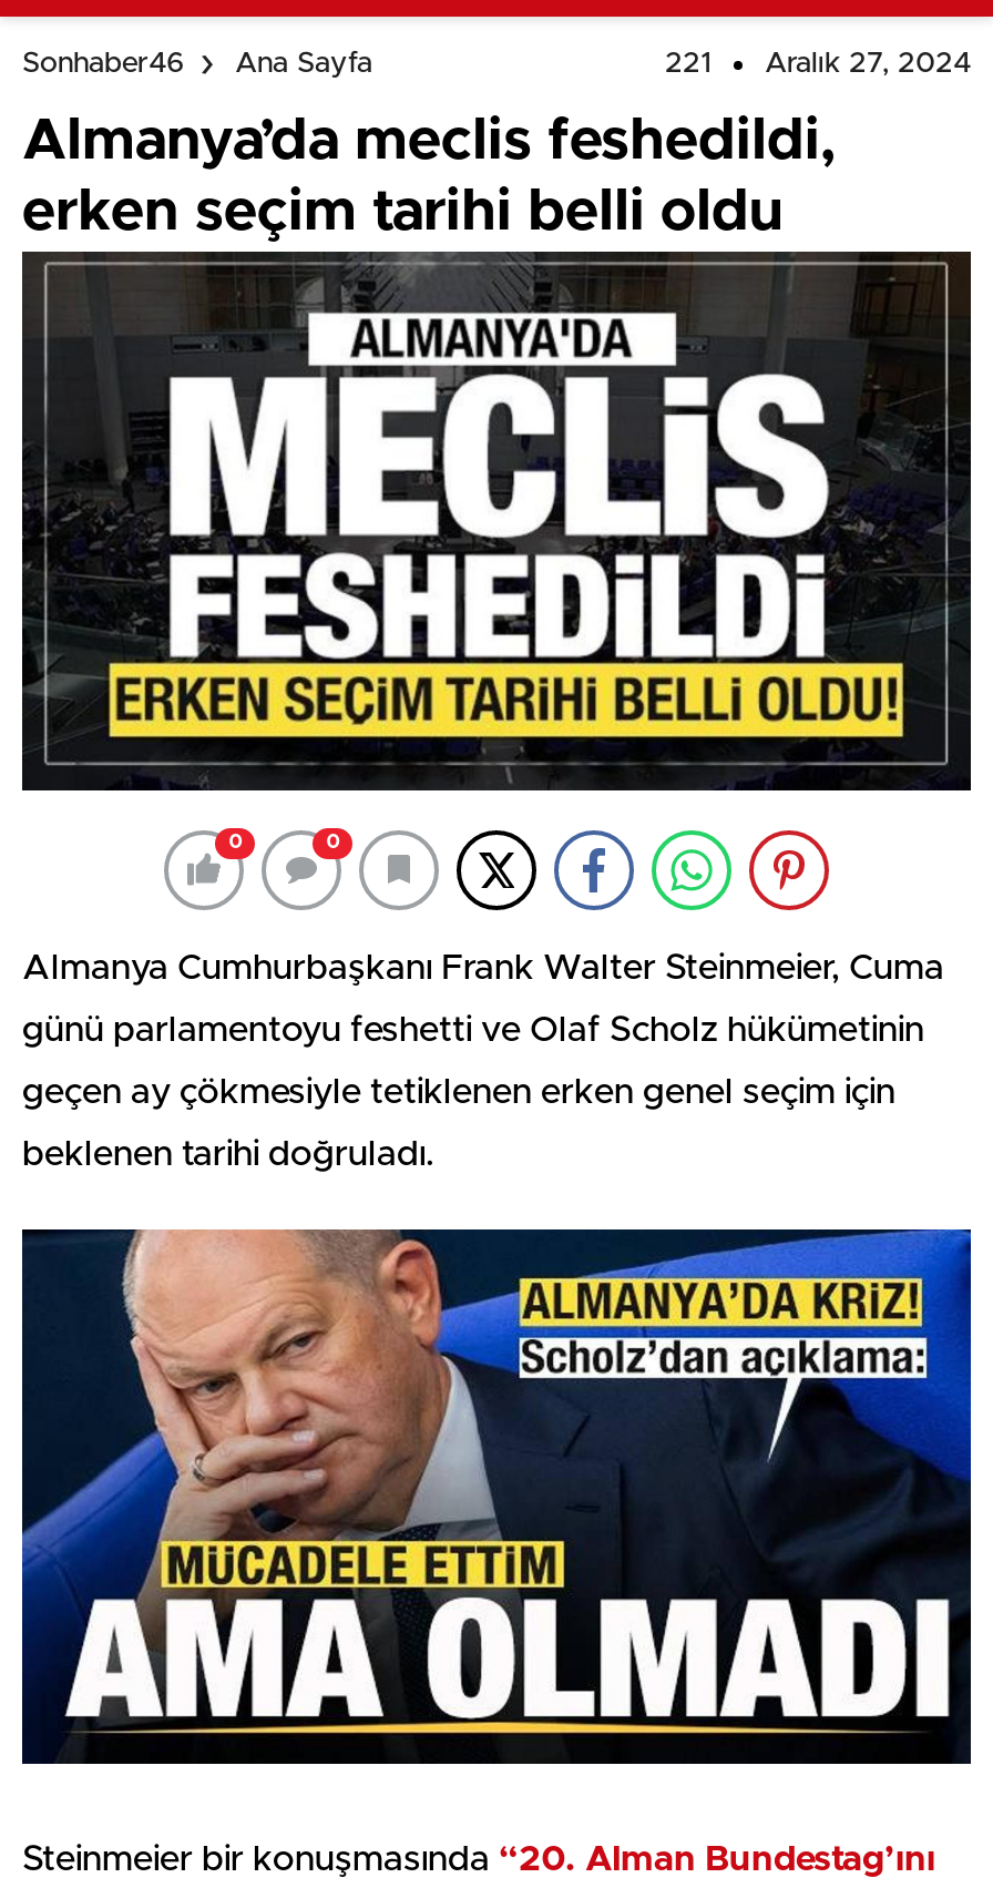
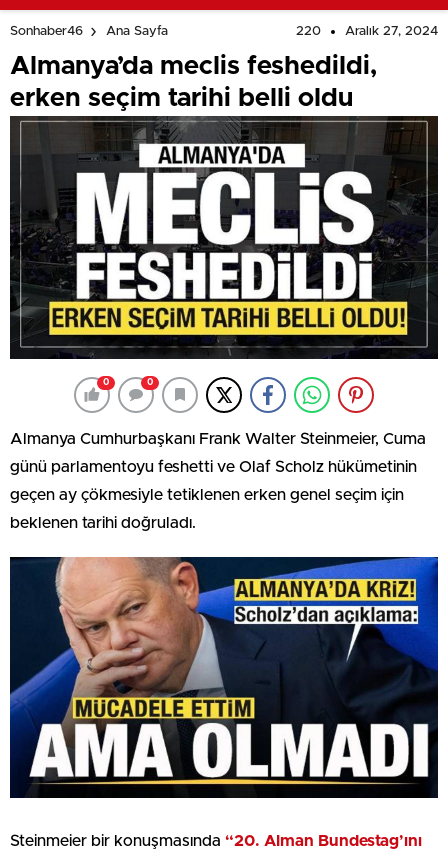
[665,50,971,79] 221 Aralık 27, 2024 -> [296,25,438,38] 220 Aralık 27, 2024

